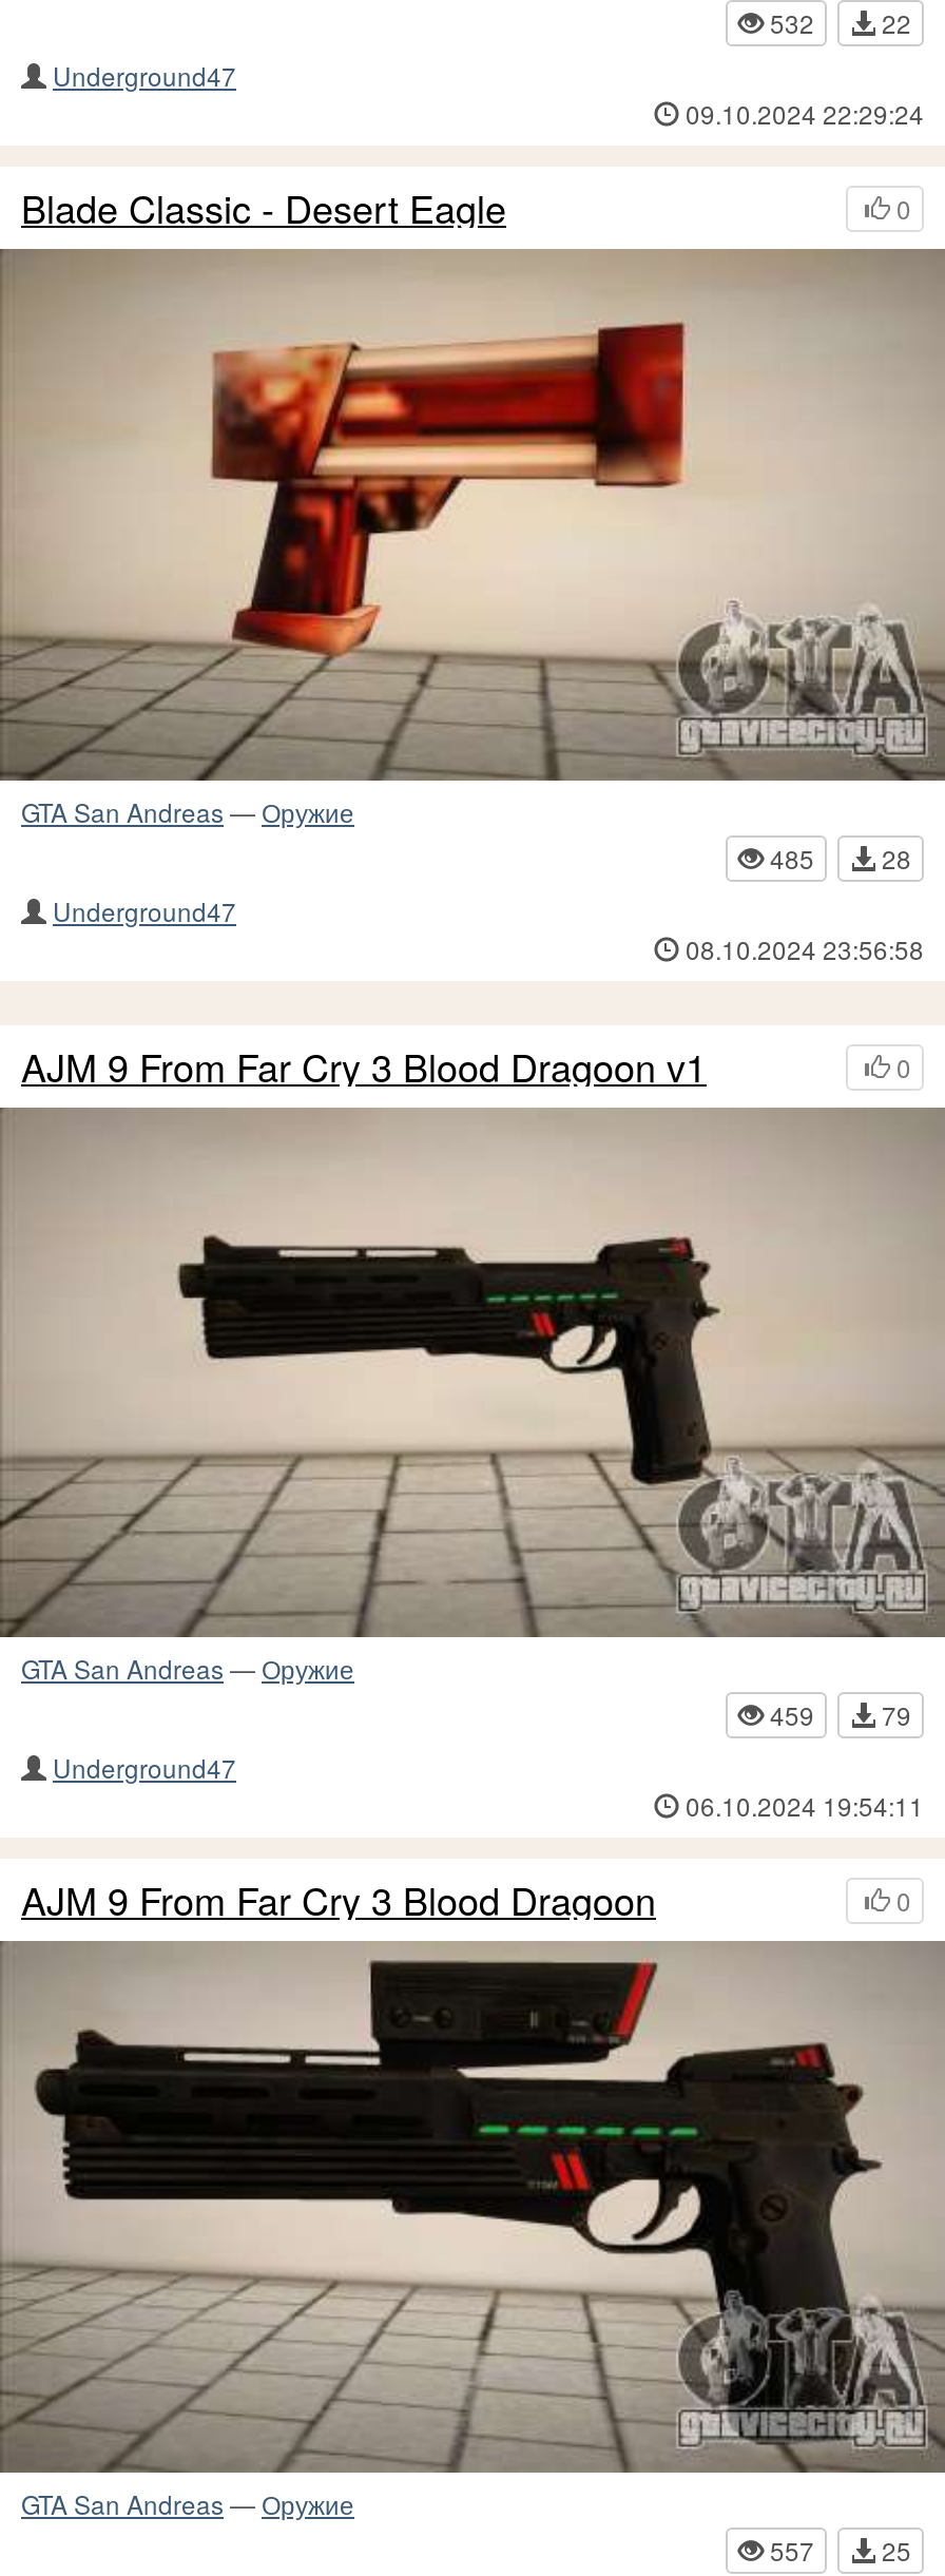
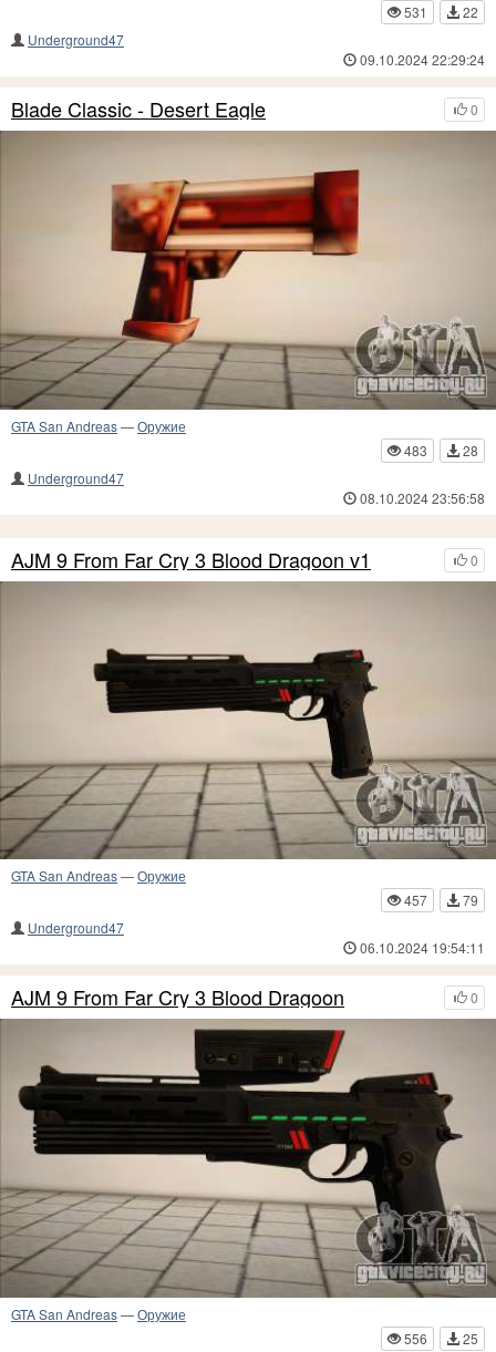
[770,5,911,41] 532 22 -> [404,2,478,21] 531 22
[770,839,911,875] 485 28 -> [404,440,478,459] 483 28
[770,1697,911,1733] 459 79 -> [404,891,478,909] 457 79
[770,2531,911,2567] 557 25 -> [404,1329,478,1347] 556 25

